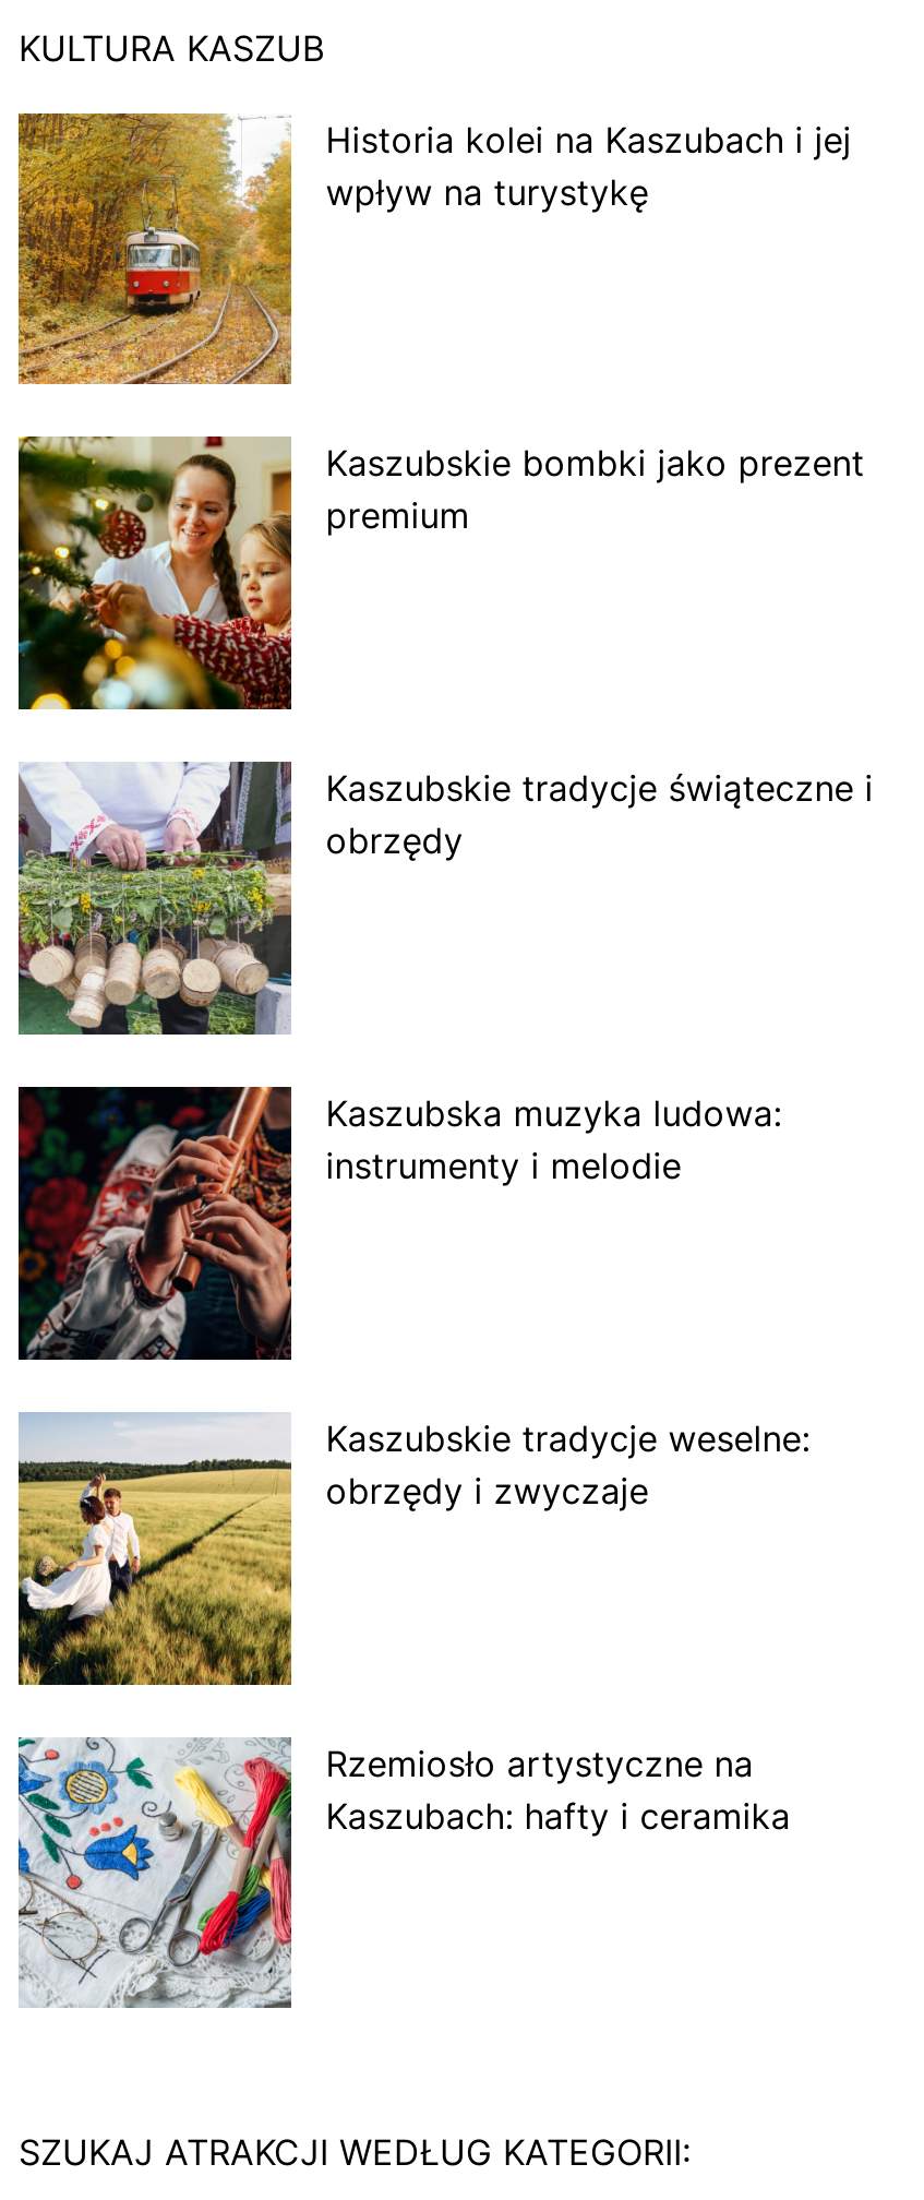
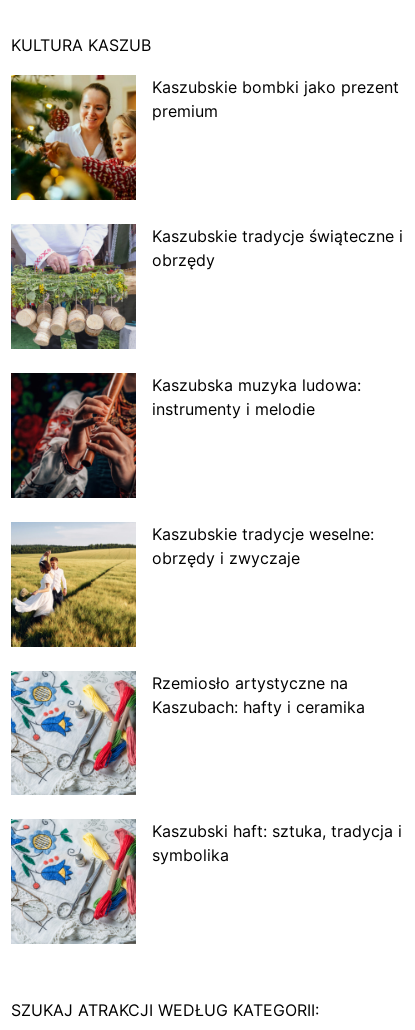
[16,112,852,385] [image] | Historia kolei na Kaszubach i jej | wpływ na turystykę -> none
moved [14,433,873,1837] -> [9,73,403,716]: [image] | Kaszubskie bombki jako prezent | premium | ... | Rzemiosło artystyczne na | Kaszubach: hafty i ceramika
moved [14,1734,296,2013] -> [9,669,138,797]: [image]
none -> [152,821,402,865] Kaszubski haft: sztuka, tradycja i | symbolika

